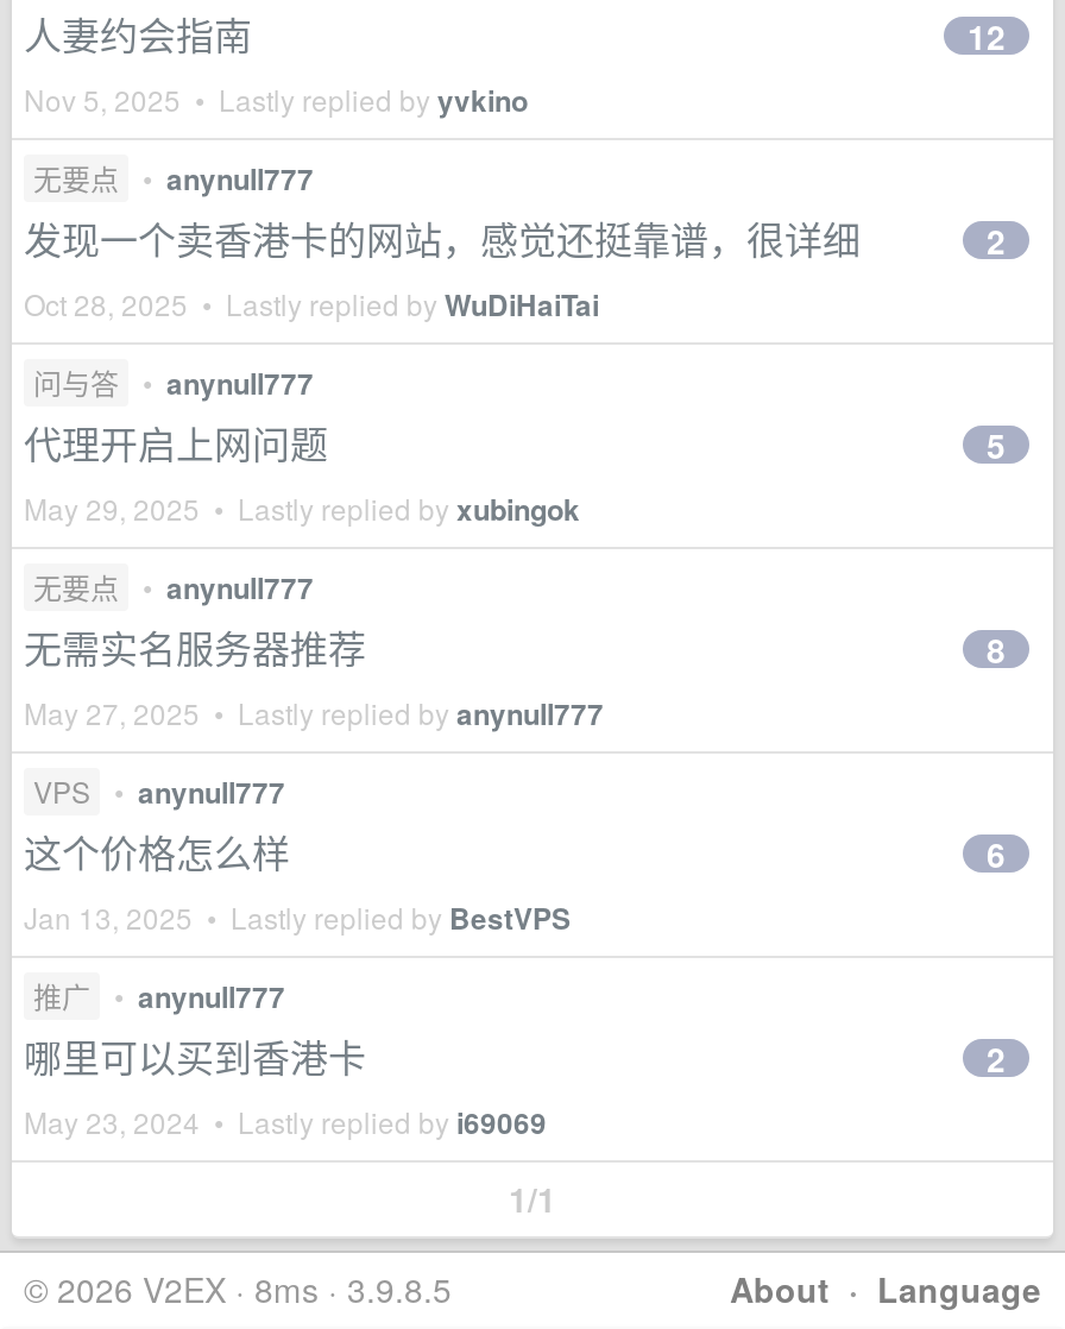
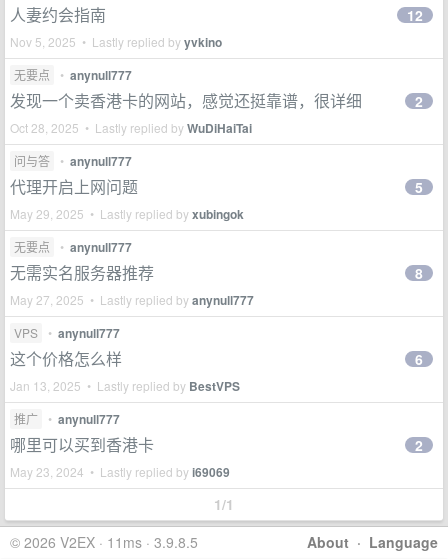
[24,1265,452,1312] © 2026 V2EX · 8ms · 3.9.8.5 -> [10,532,198,552] © 2026 V2EX · 11ms · 3.9.8.5

